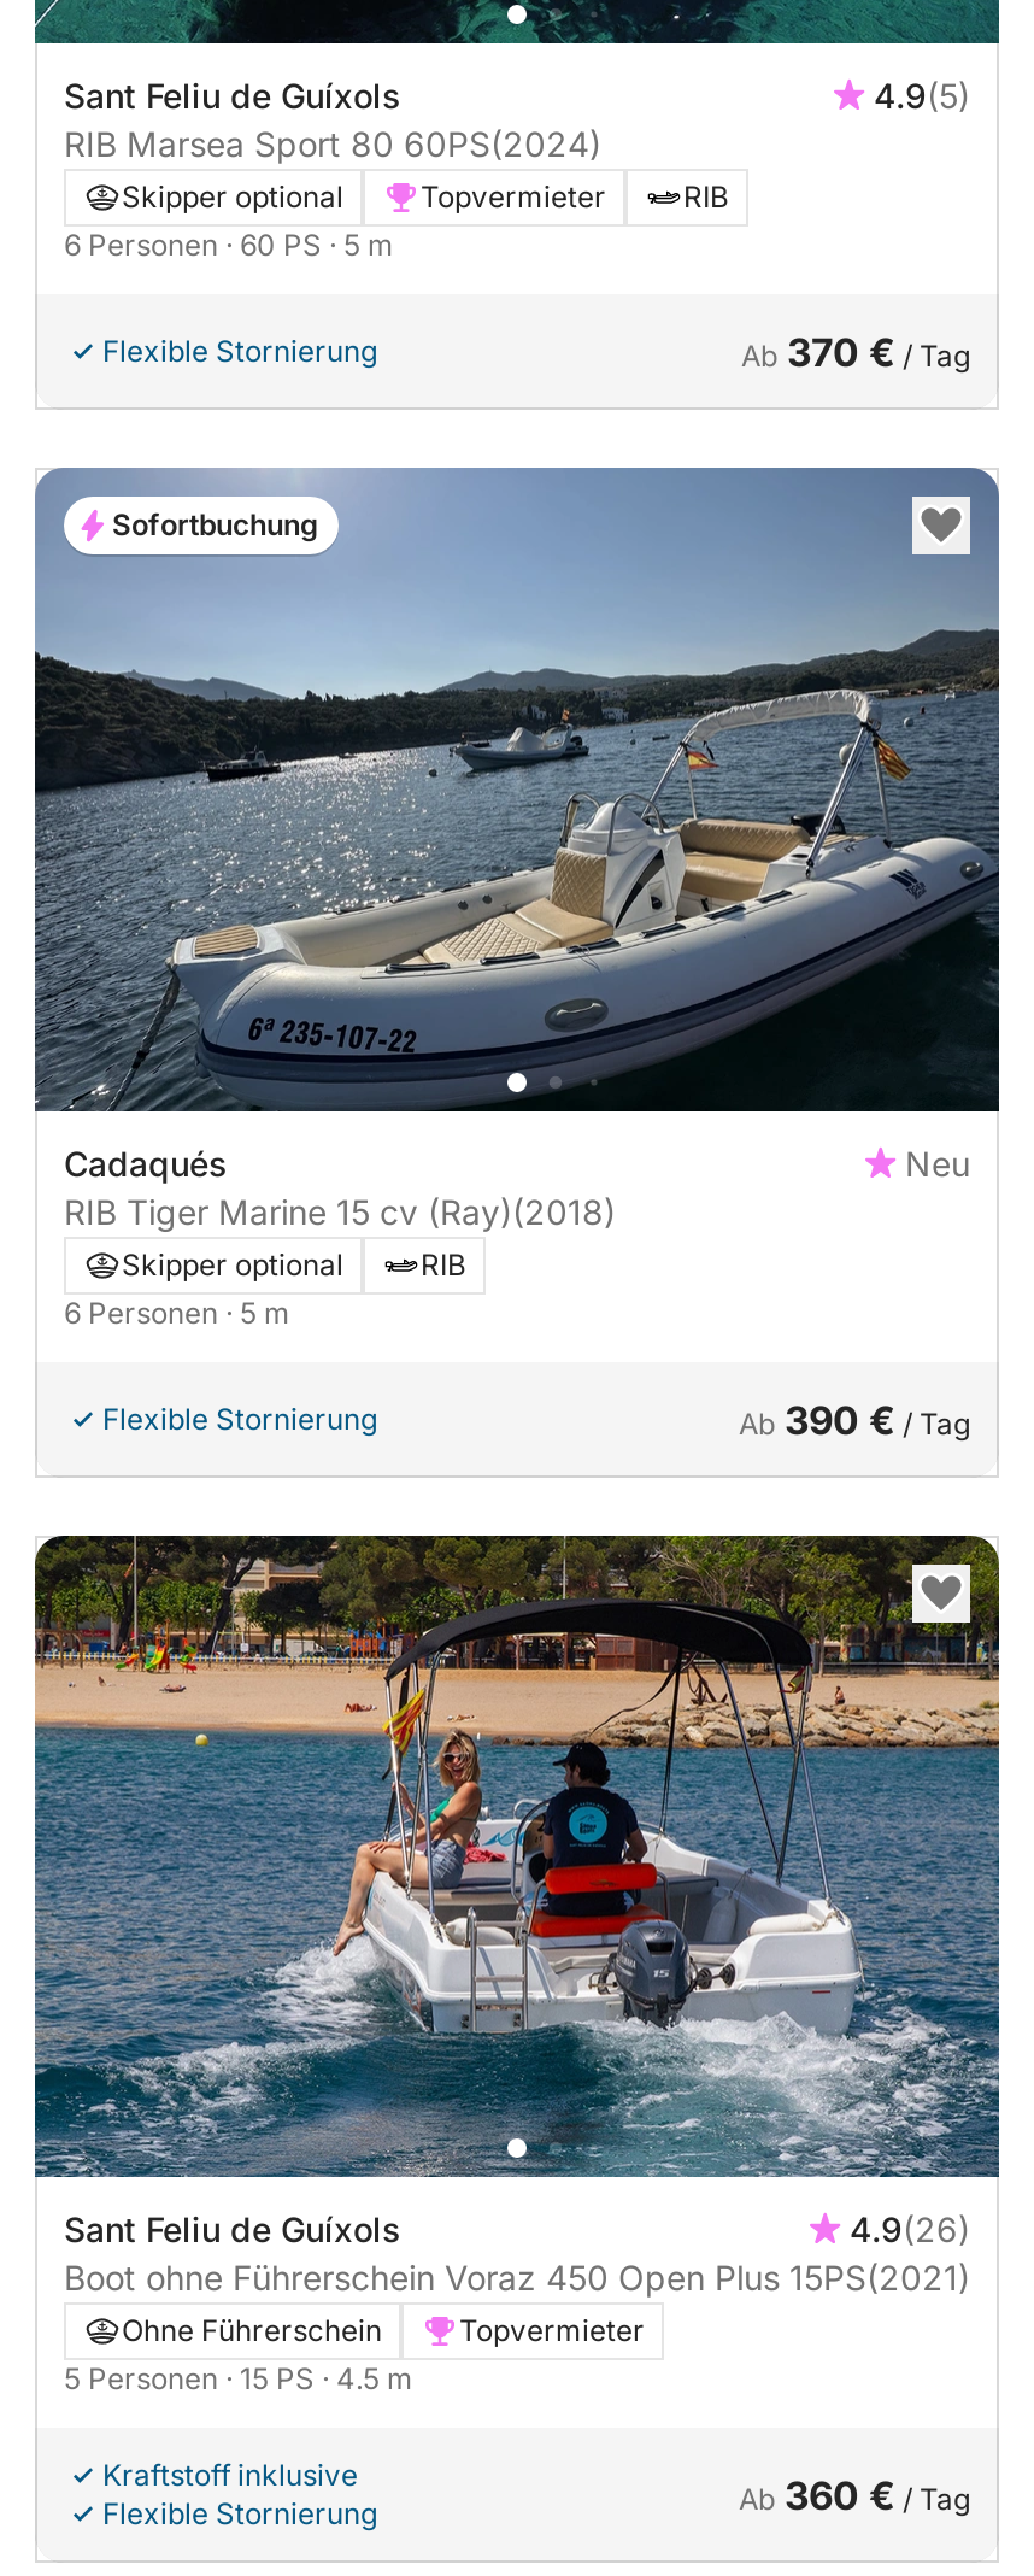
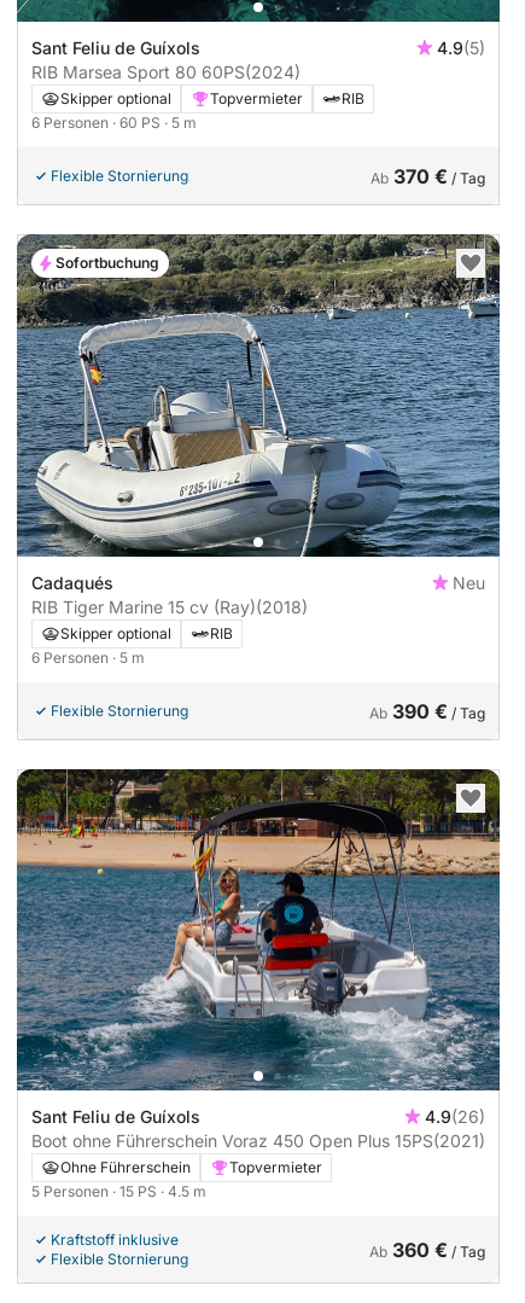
[33,465,1001,1114] [image] -> [16,233,501,558] [image]

